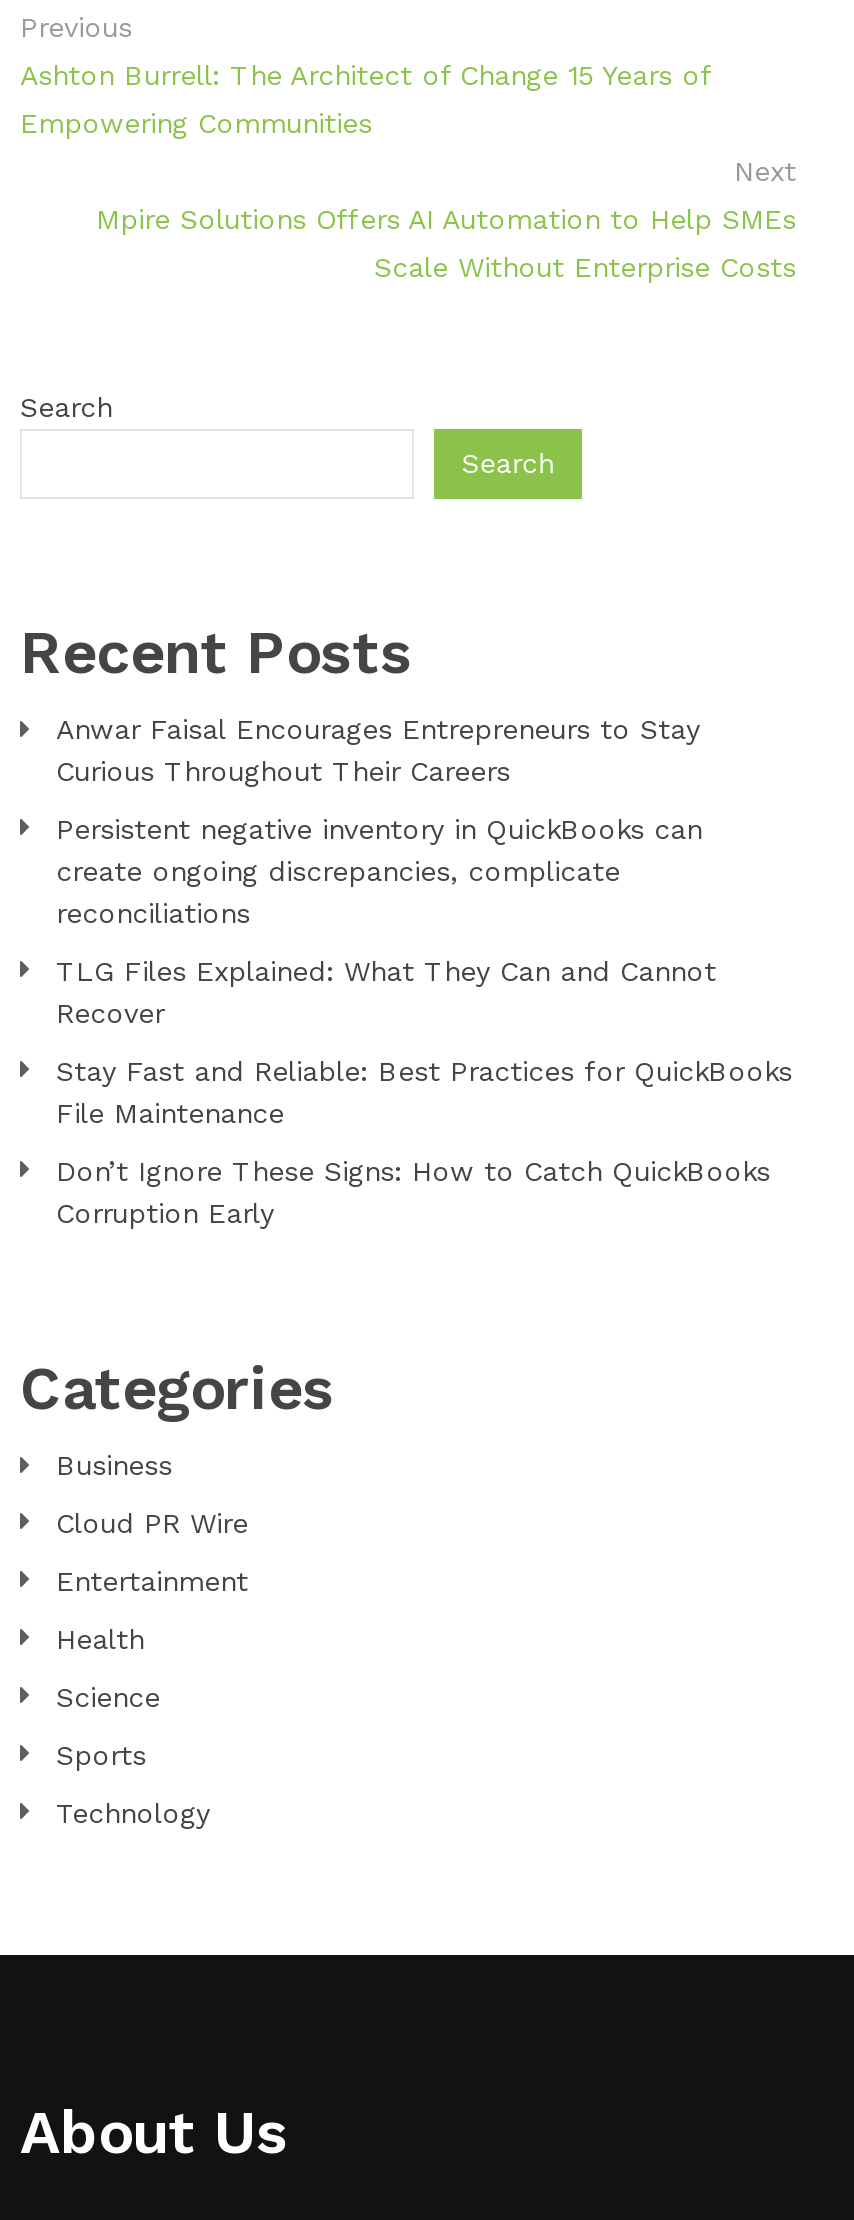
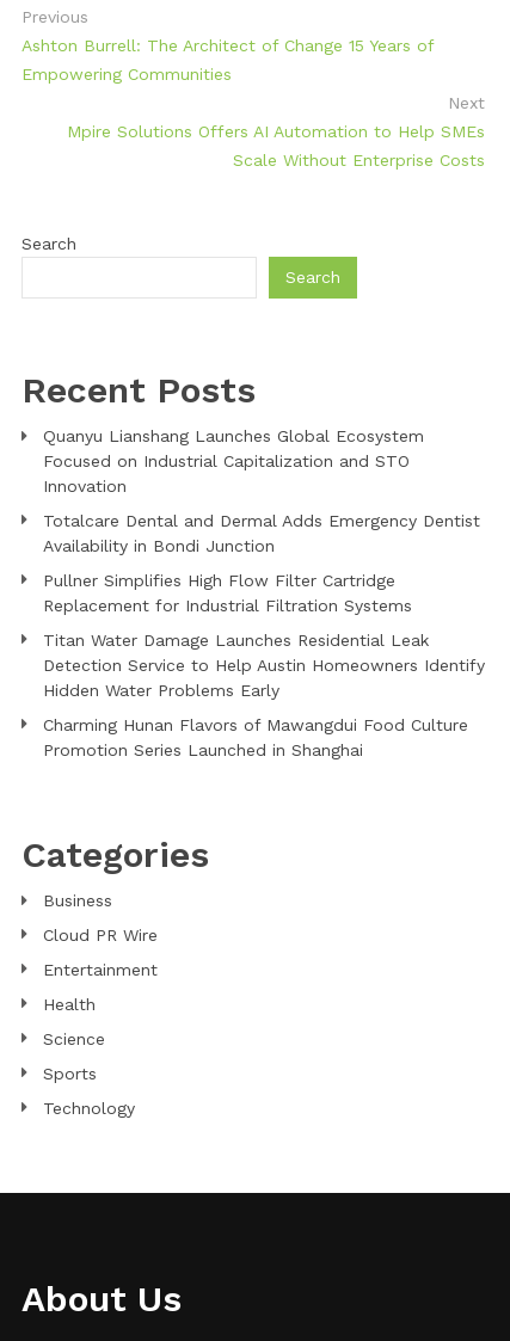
[56,713,700,787] Anwar Faisal Encourages Entrepreneurs to Stay | Curious Throughout Their Careers -> [43,426,424,495] Quanyu Lianshang Launches Global Ecosystem | Focused on Industrial Capitalization and STO | Innovation
[56,813,702,929] Persistent negative inventory in QuickBooks can | create ongoing discrepancies, complicate | reconciliations -> [43,511,480,555] Totalcare Dental and Dermal Adds Emergency Dentist | Availability in Bondi Junction
[56,955,716,1029] TLG Files Explained: What They Can and Cannot | Recover -> [43,571,412,615] Pullner Simplifies High Flow Filter Cartridge | Replacement for Industrial Filtration Systems
[56,1055,792,1129] Stay Fast and Reliable: Best Practices for QuickBooks | File Maintenance -> [43,630,485,700] Titan Water Damage Launches Residential Leak | Detection Service to Help Austin Homeowners Identify | Hidden Water Problems Early
[56,1155,770,1229] Don’t Ignore These Signs: How to Catch QuickBooks | Corruption Early -> [43,715,468,759] Charming Hunan Flavors of Mawangdui Food Culture | Promotion Series Launched in Shanghai

